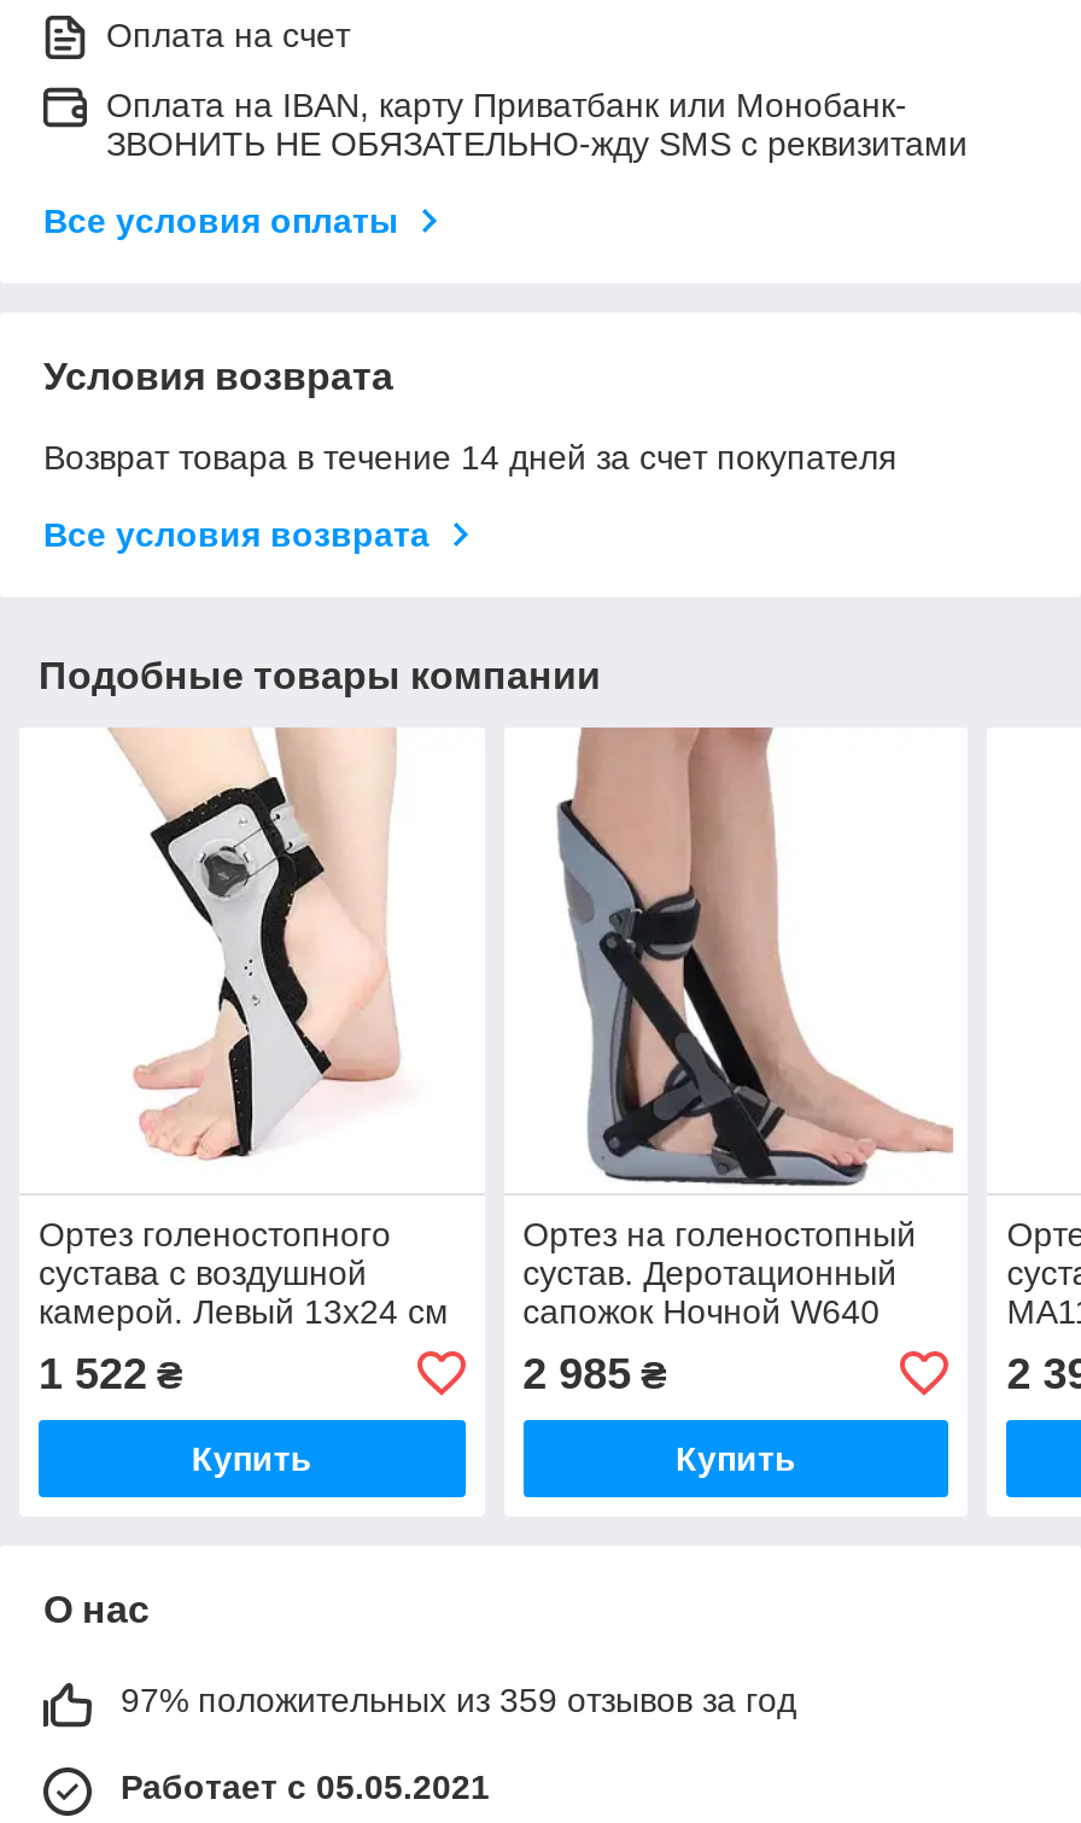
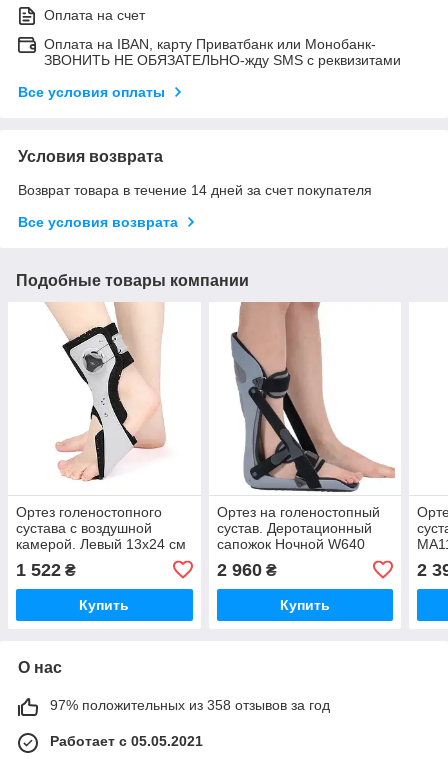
[523,1350,667,1398] 2 985 ₴ -> [217,560,277,580] 2 960 ₴
[121,1680,796,1719] 97% положительных из 359 отзывов за год -> [50,697,330,713] 97% положительных из 358 отзывов за год

